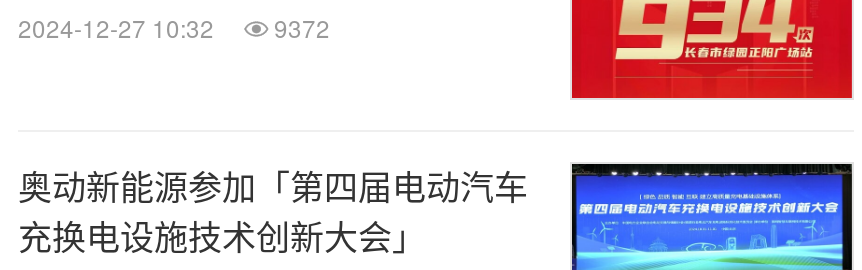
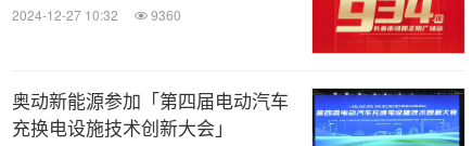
[18,10,330,44] 2024-12-27 10:32 9372 -> [12,5,181,24] 2024-12-27 10:32 9360

